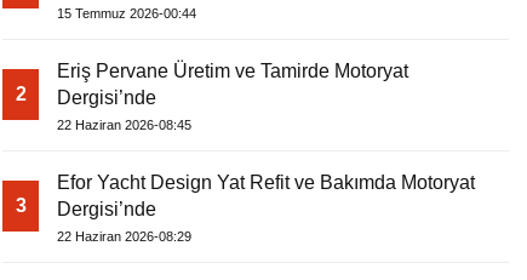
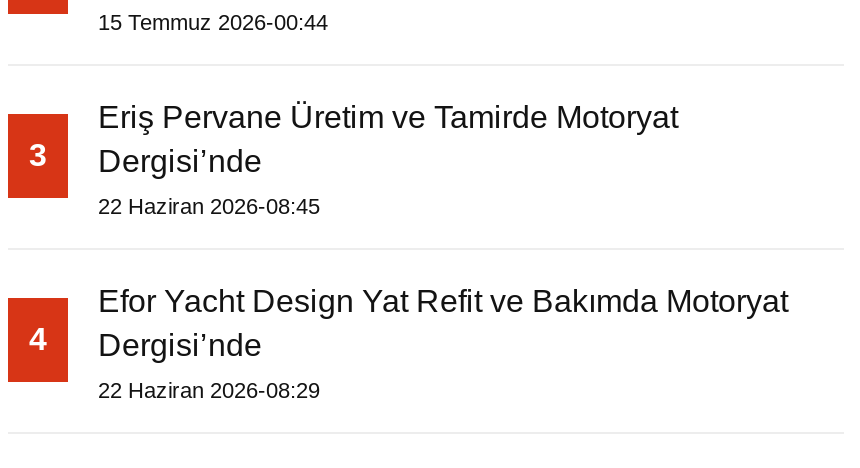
[15,83,156,107] 2 Dergisi’nde -> [29,137,262,177] 3 Dergisi’nde
[15,195,156,219] 3 Dergisi’nde -> [29,321,262,361] 4 Dergisi’nde

